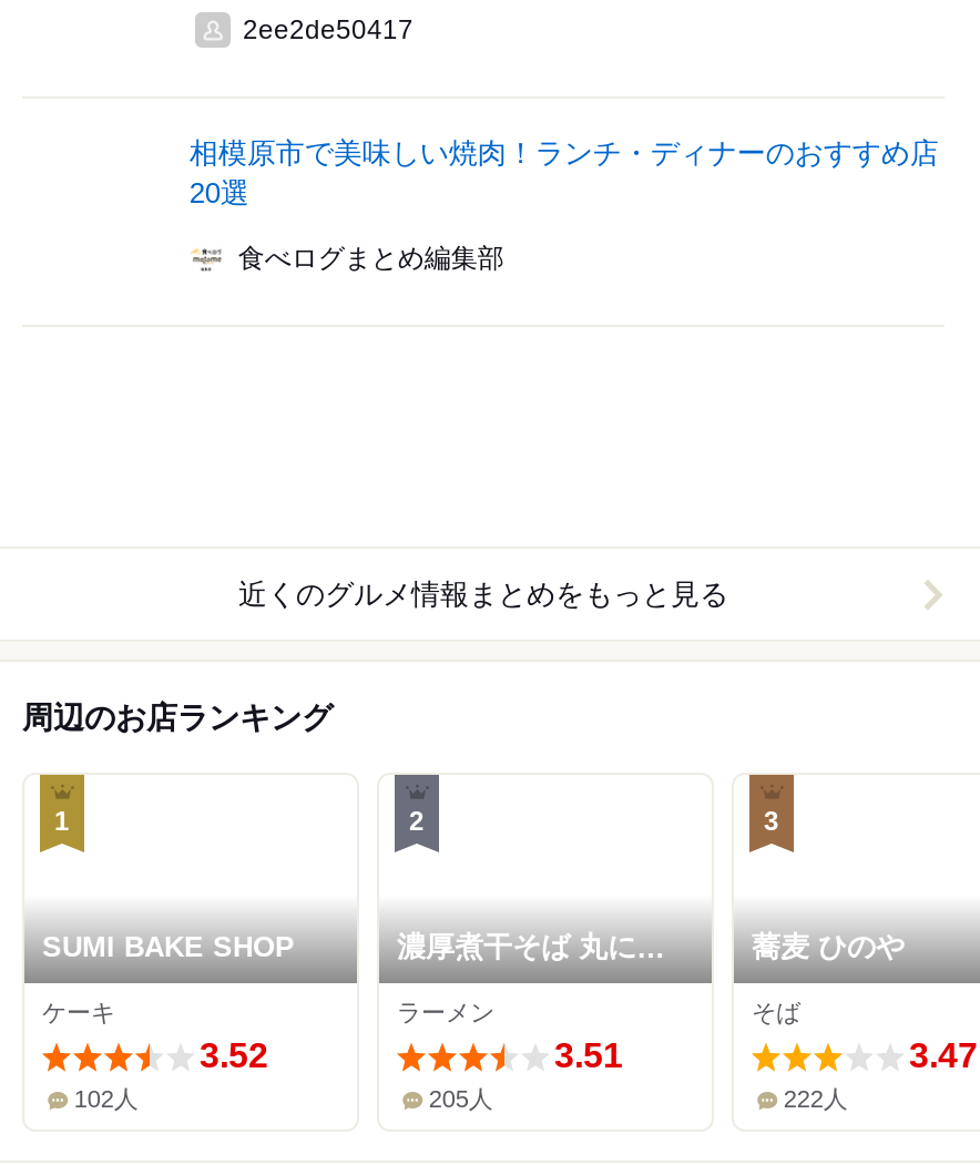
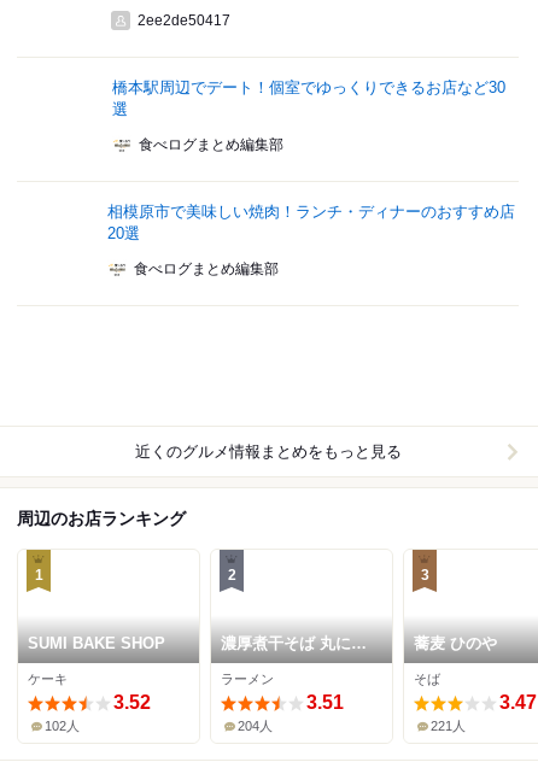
none -> [113,79,506,153] 橋本駅周辺でデート！個室でゆっくりできるお店など30 | 選 | 食べログまとめ編集部
[429,1086,493,1112] 205人 -> [238,719,273,733] 204人
[784,1086,848,1112] 222人 -> [431,719,466,733] 221人

